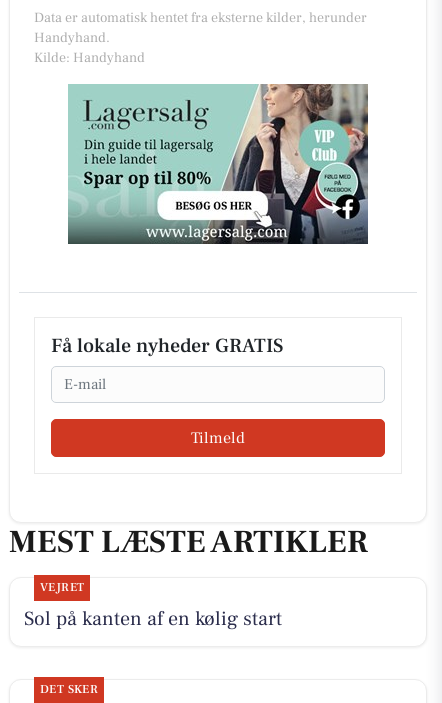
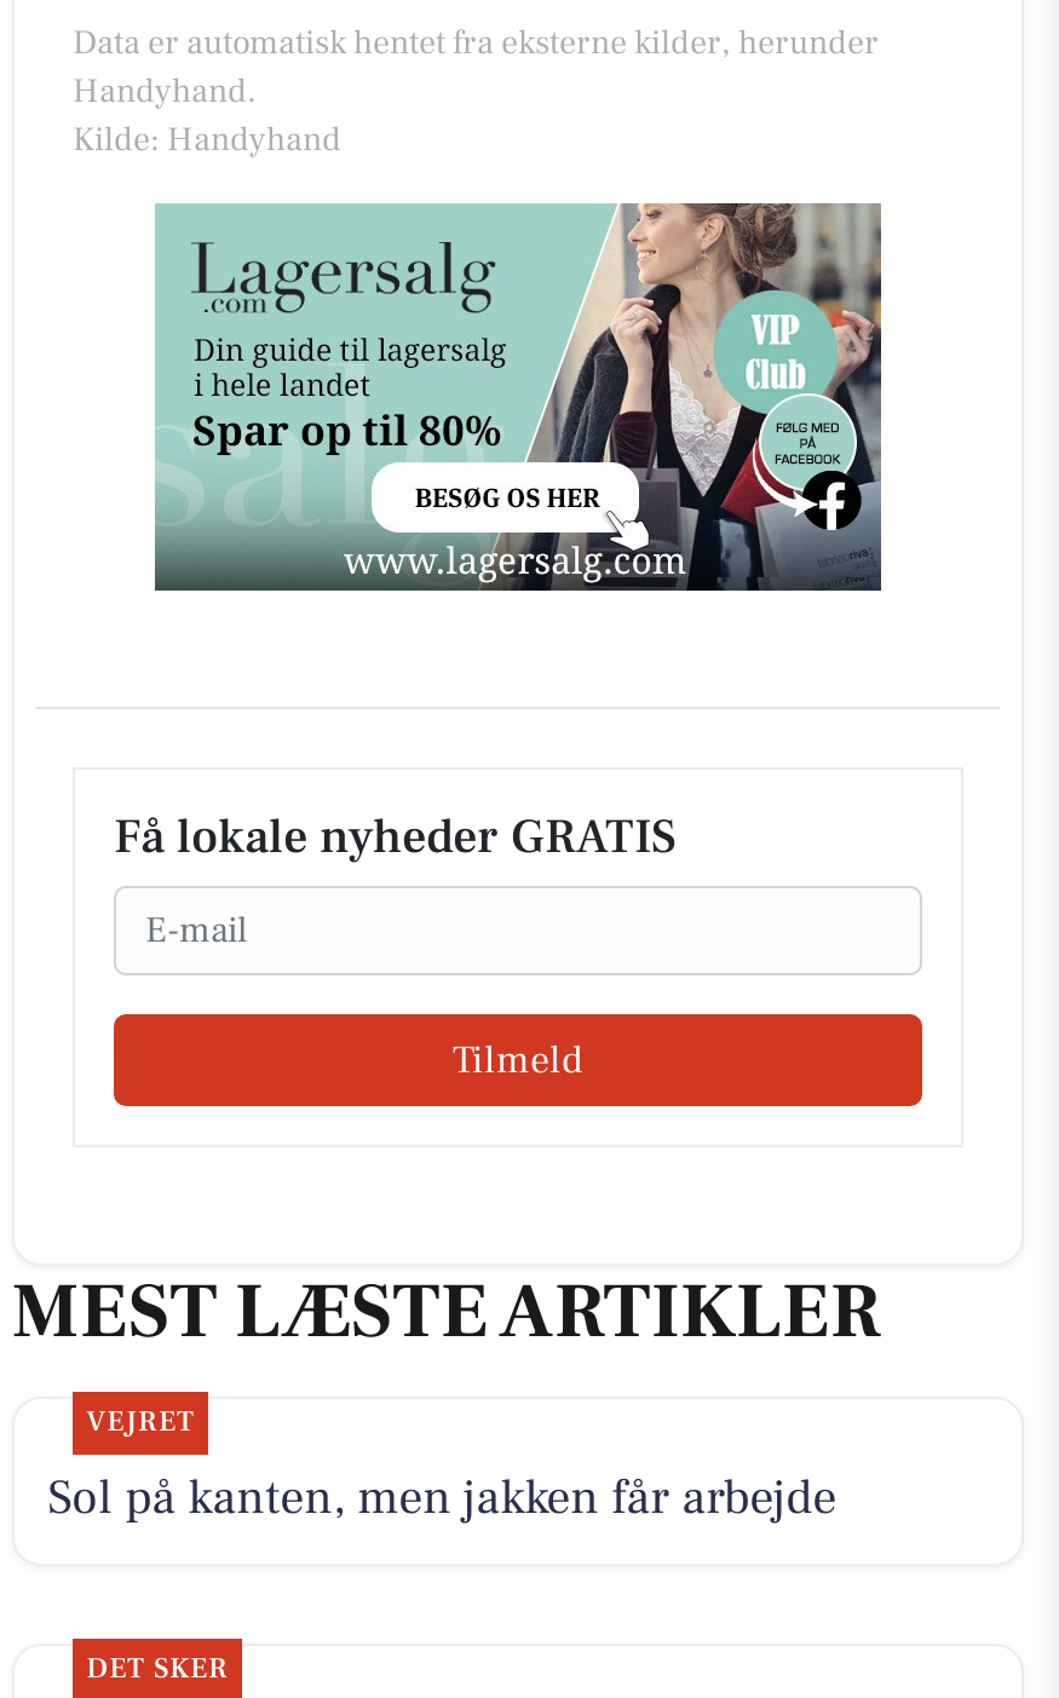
[24,606,282,632] Sol på kanten af en kølig start -> [47,1467,837,1530] Sol på kanten, men jakken får arbejde

